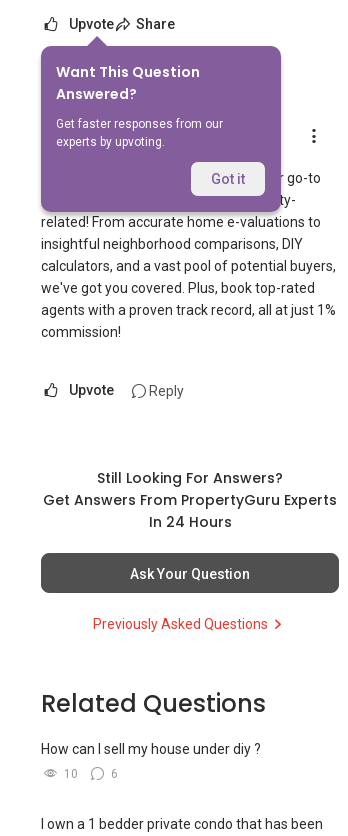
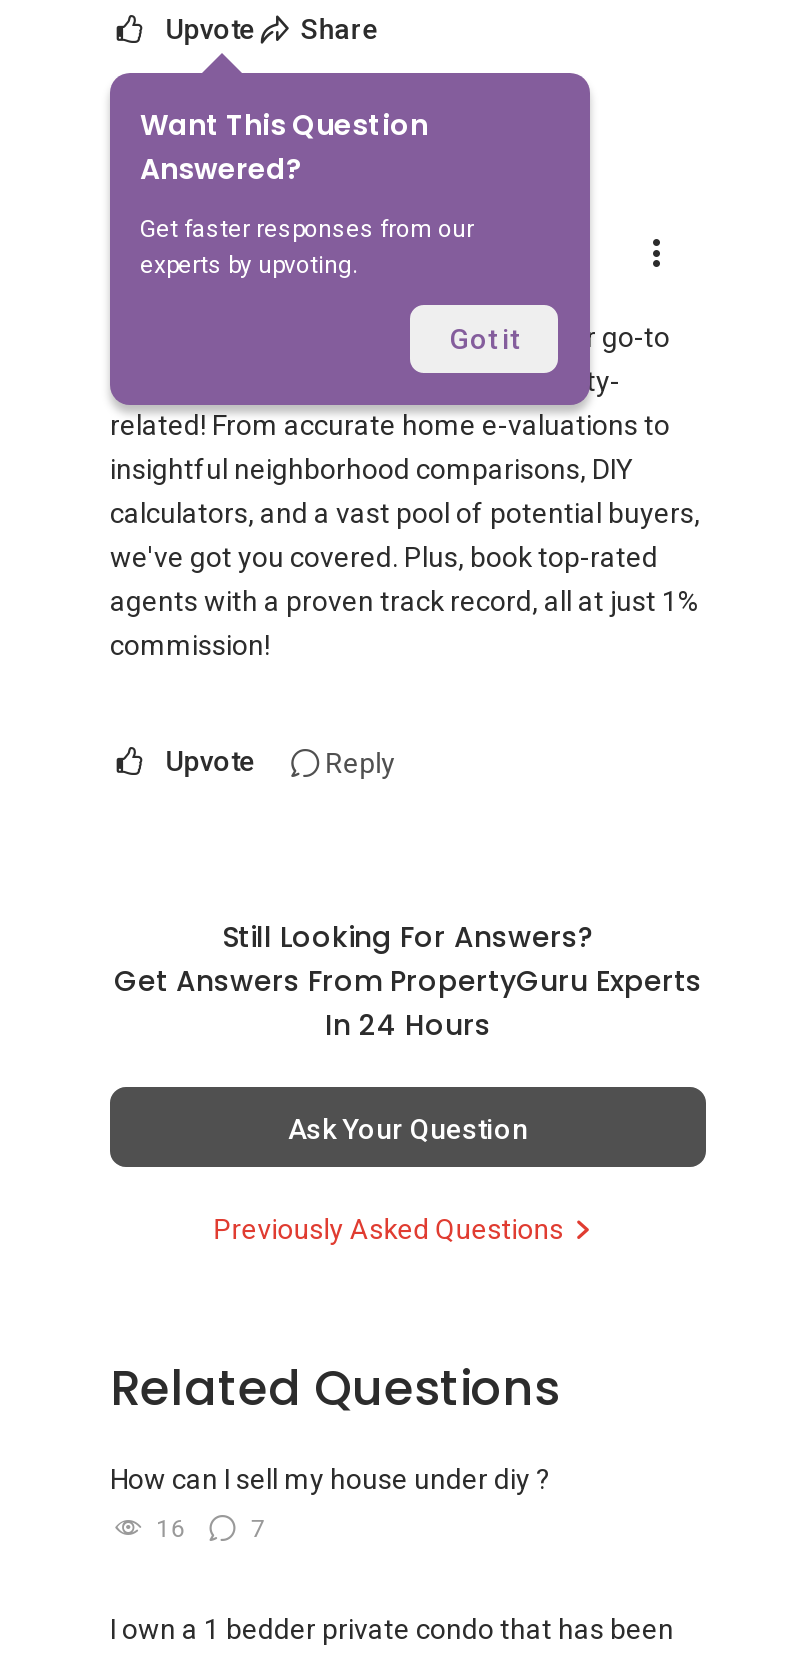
[64,767,78,781] 10 -> [156,1516,184,1544] 16
[111,767,118,781] 6 -> [251,1516,265,1544] 7

